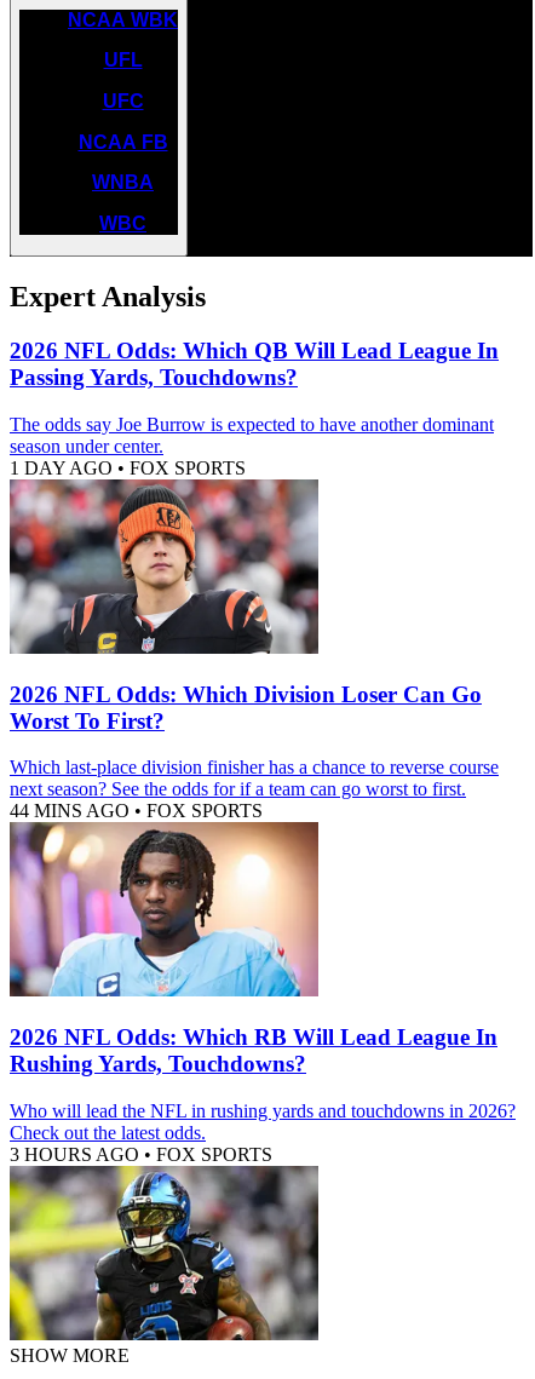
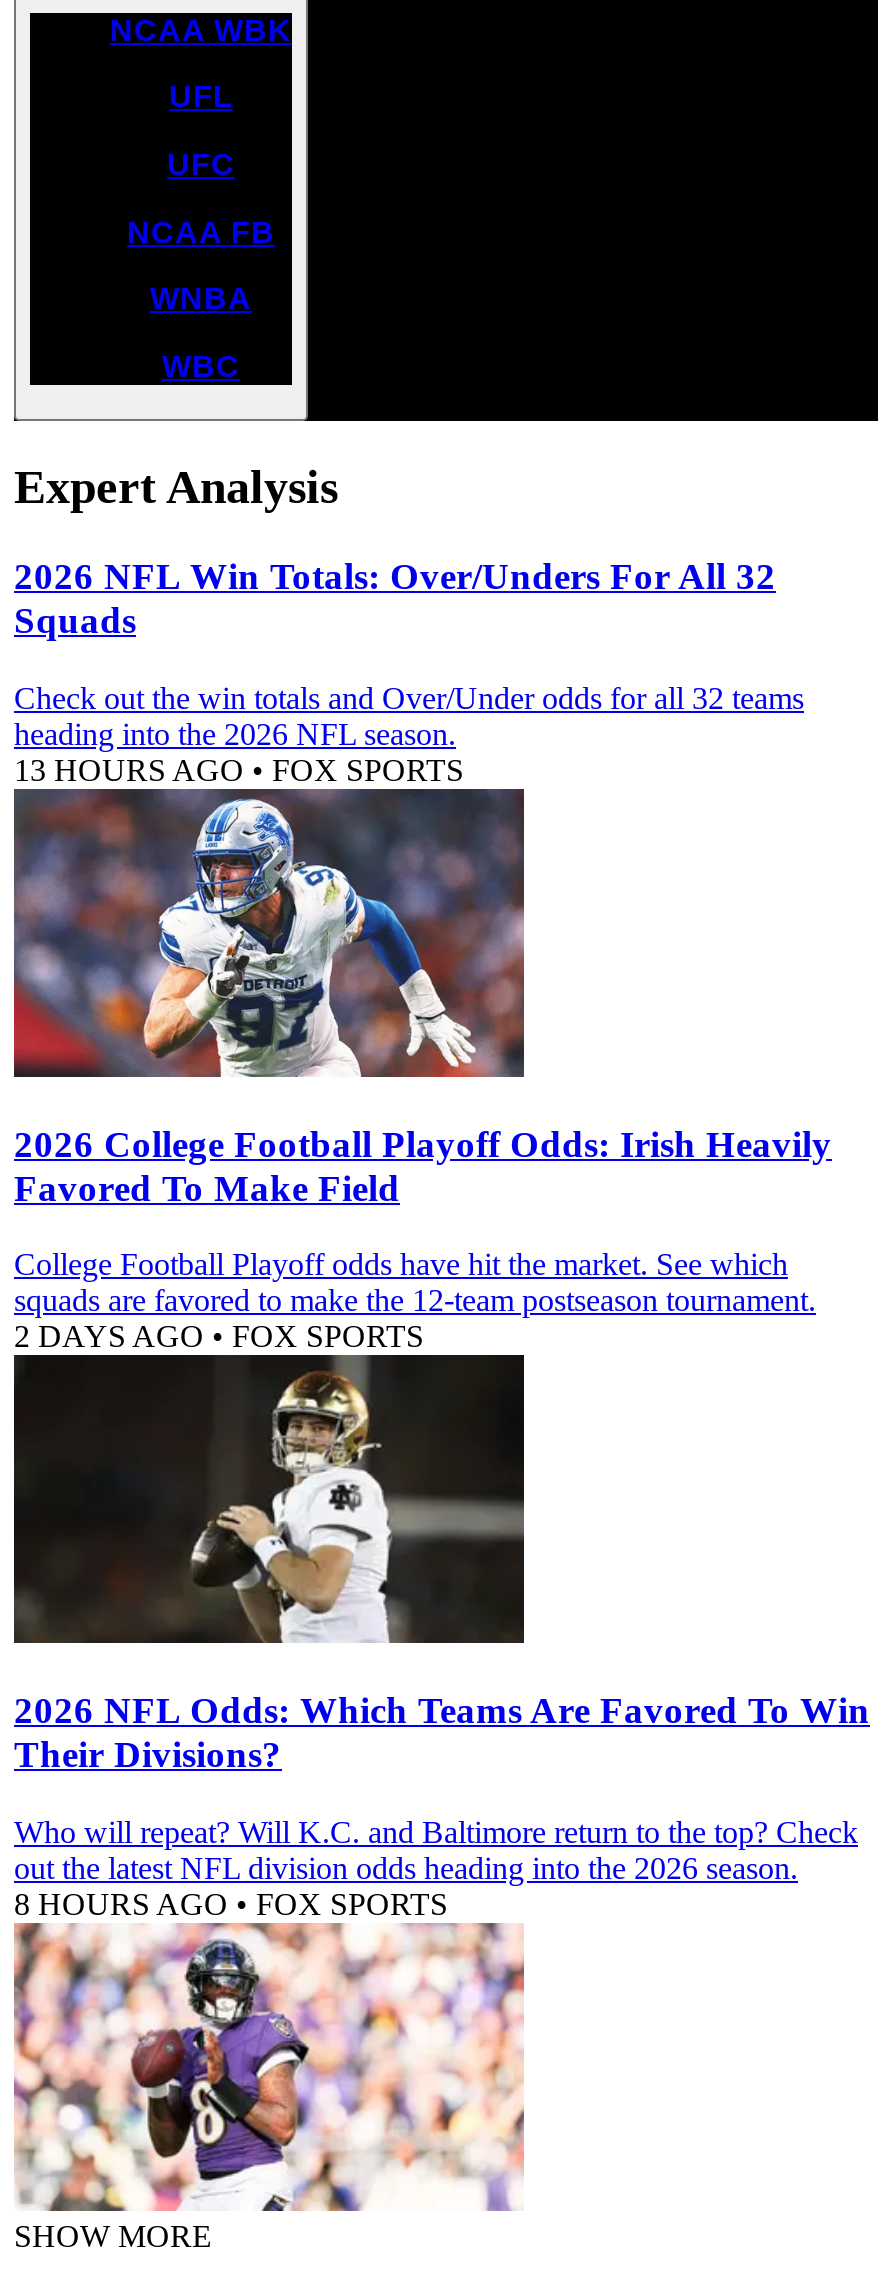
[10,338,499,390] 2026 NFL Odds: Which QB Will Lead League In | Passing Yards, Touchdowns? -> [14,555,776,641] 2026 NFL Win Totals: Over/Unders For All 32 | Squads
[10,414,494,478] The odds say Joe Burrow is expected to have another dominant | season under center. | 1 DAY AGO • FOX SPORTS -> [14,681,804,787] Check out the win totals and Over/Under odds for all 32 teams | heading into the 2026 NFL season. | 13 HOURS AGO • FOX SPORTS
[10,479,482,733] [image] | 2026 NFL Odds: Which Division Loser Can Go | Worst To First? -> [12,791,832,1208] [image] | 2026 College Football Playoff Odds: Irish Heavily | Favored To Make Field
[8,757,499,998] [image] | Which last-place division finisher has a chance to reverse course | next season? See the odds for if a team can go worst to first. | 44 MINS AGO • FOX SPORTS -> [12,1248,816,1645] [image] | College Football Playoff odds have hit the market. See which | squads are favored to make the 12-team postseason tournament. | 2 DAYS AGO • FOX SPORTS
[10,1024,497,1076] 2026 NFL Odds: Which RB Will Lead League In | Rushing Yards, Touchdowns? -> [14,1689,870,1775] 2026 NFL Odds: Which Teams Are Favored To Win | Their Divisions?
[10,1100,516,1164] Who will lead the NFL in rushing yards and touchdowns in 2026? | Check out the latest odds. | 3 HOURS AGO • FOX SPORTS -> [14,1815,858,1921] Who will repeat? Will K.C. and Baltimore return to the top? Check | out the latest NFL division odds heading into the 2026 season. | 8 HOURS AGO • FOX SPORTS
[8,1165,320,1341] [image] -> [14,1923,526,2213] [image]

